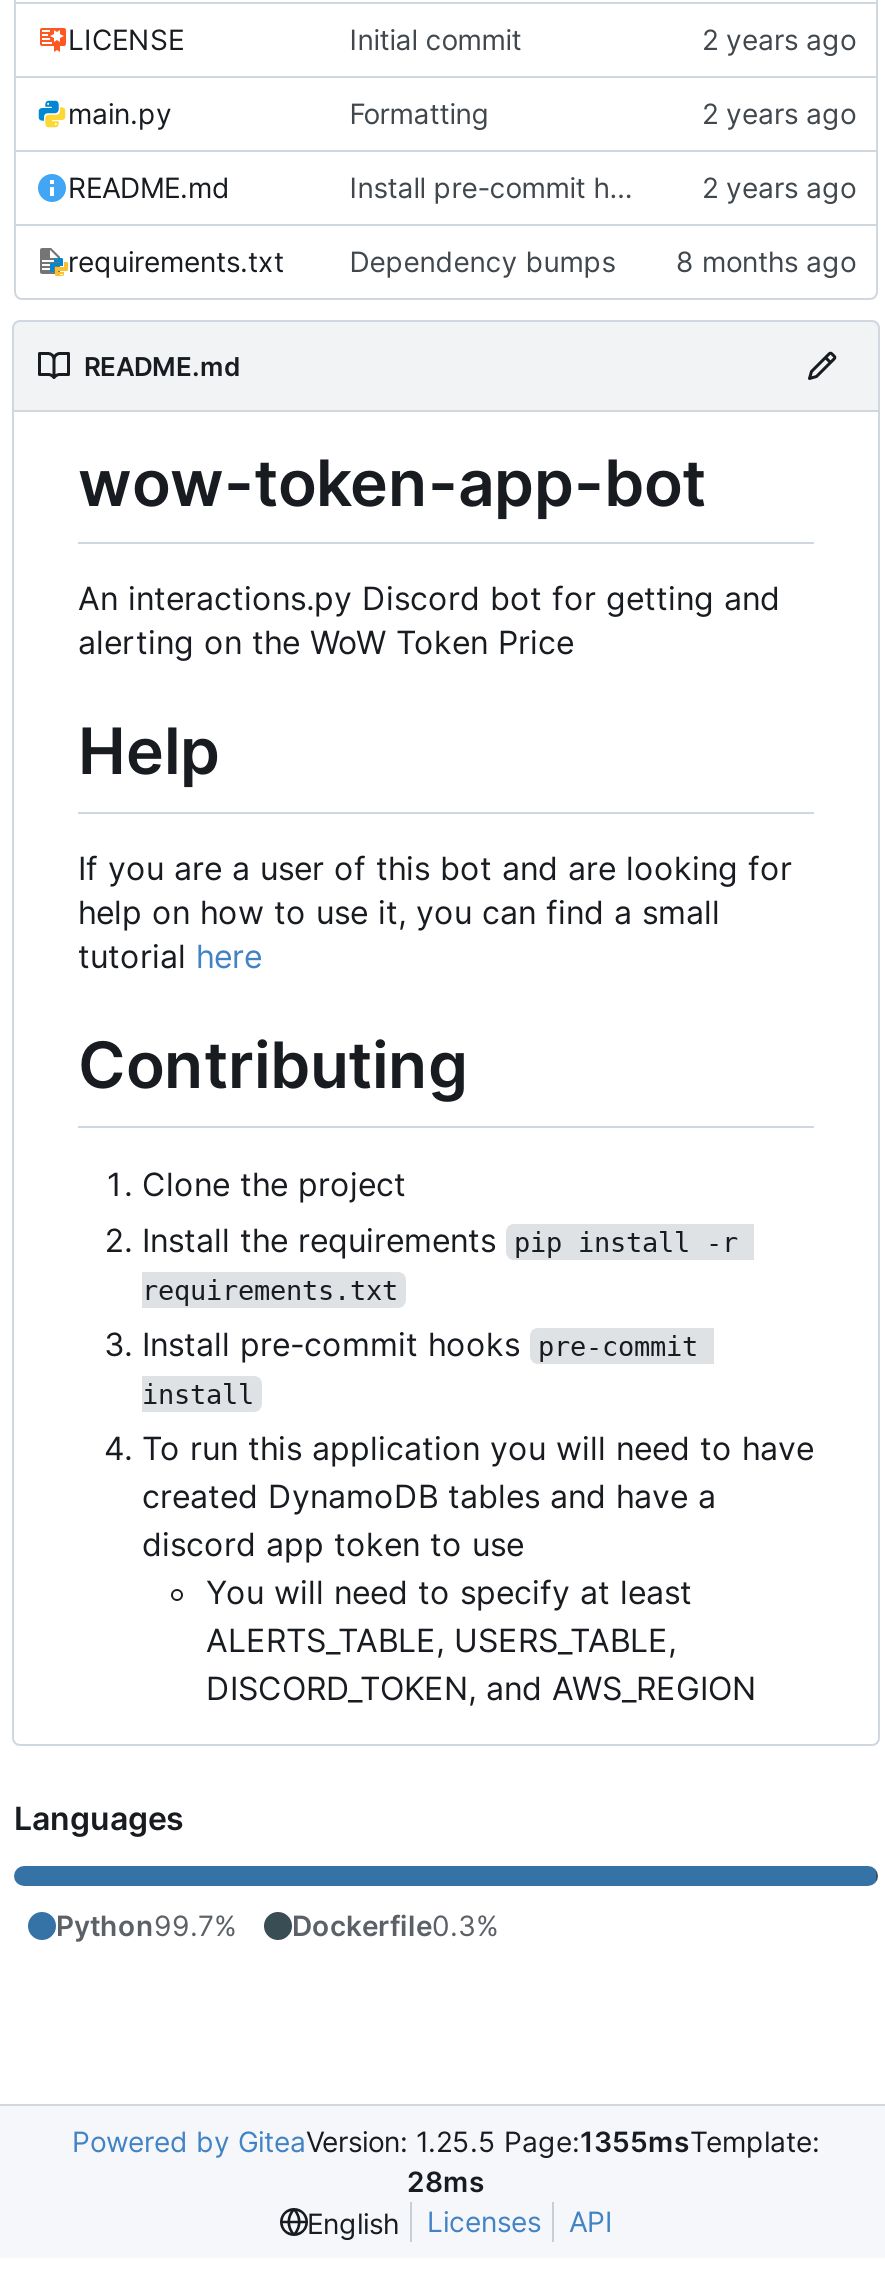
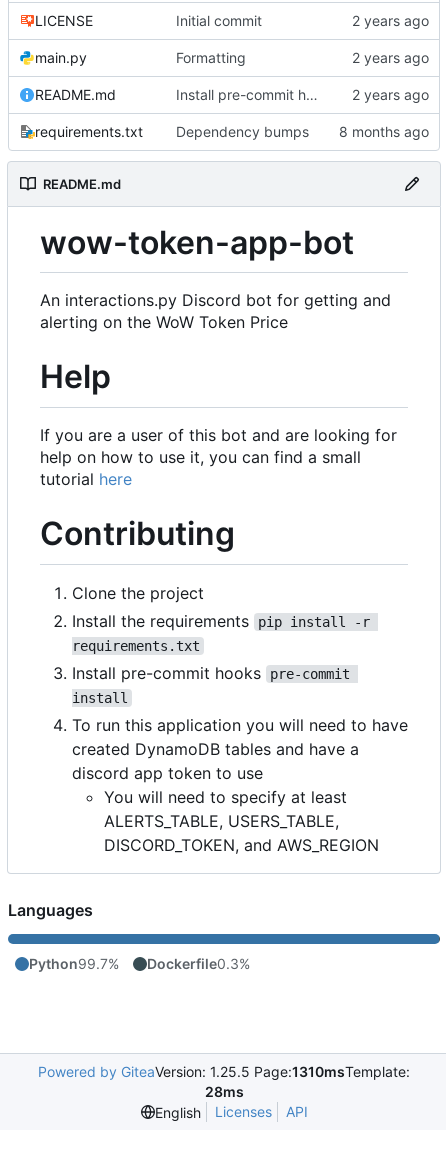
[72,2124,820,2158] Powered by GiteaVersion: 1.25.5 Page:1355msTemplate: -> [38,1063,410,1080] Powered by GiteaVersion: 1.25.5 Page:1310msTemplate:

